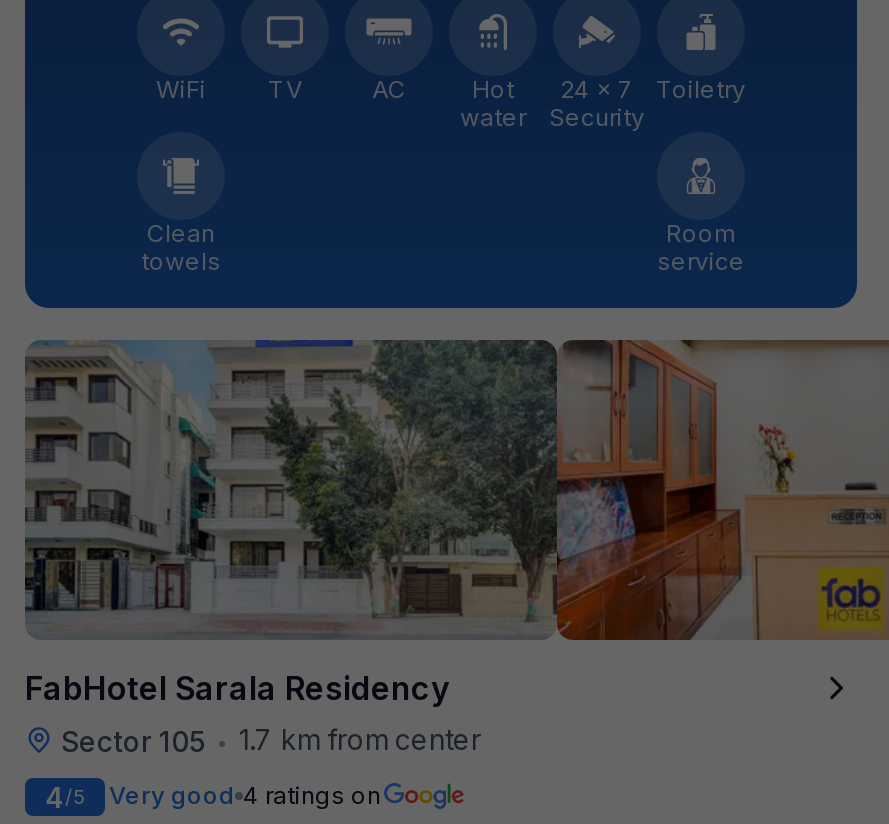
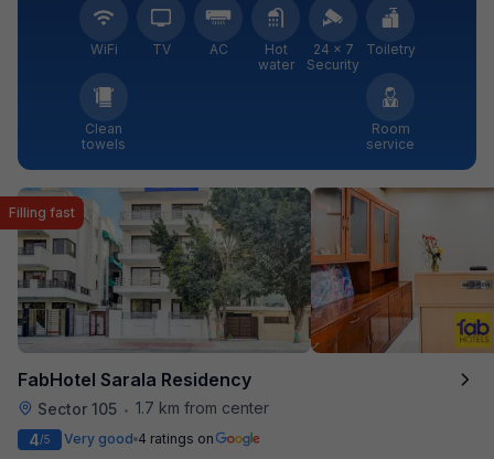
none -> [9,204,75,220] Filling fast

